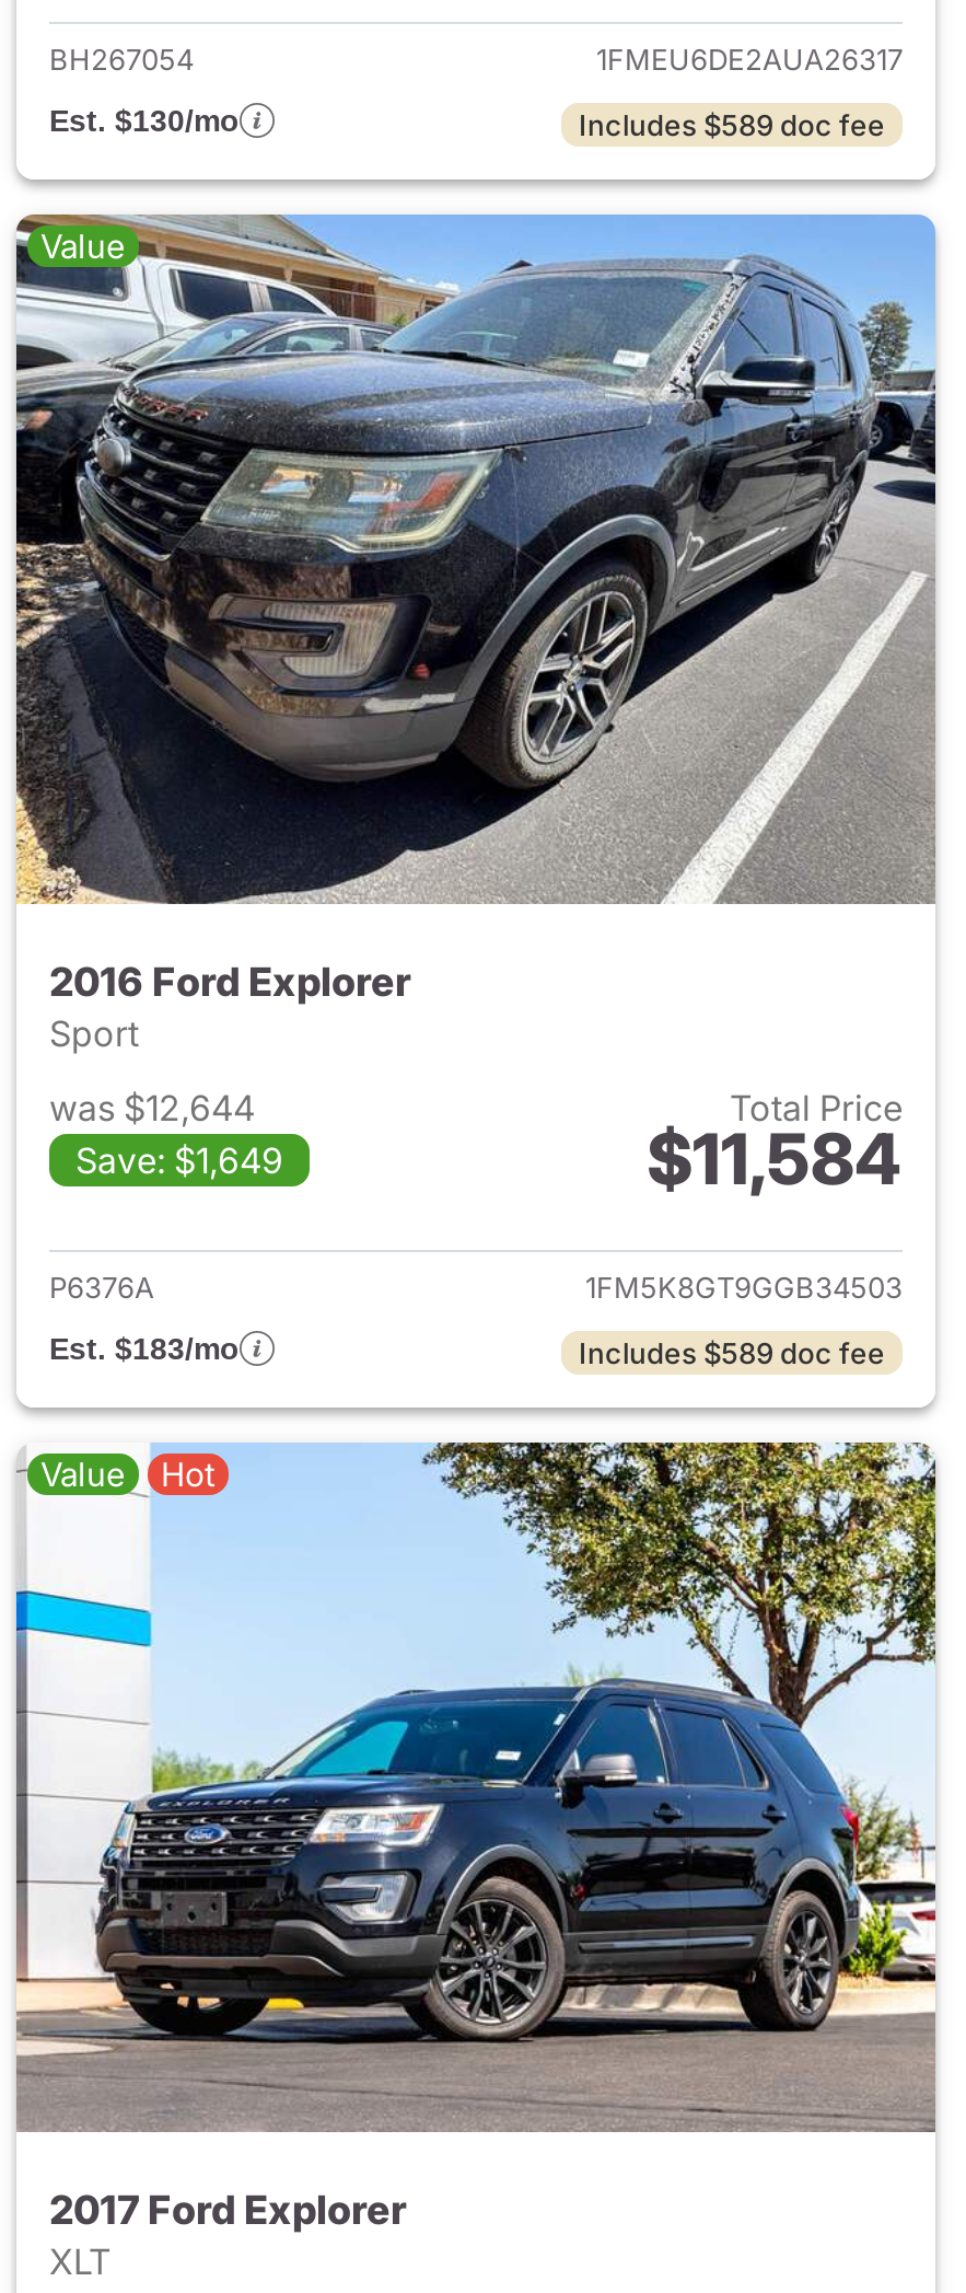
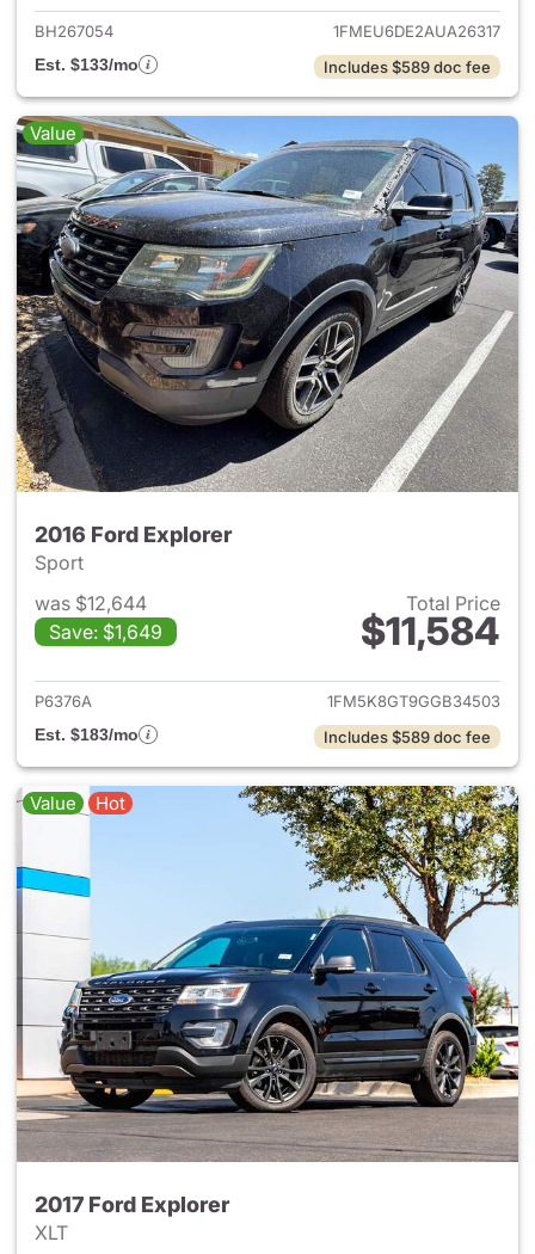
[49,103,240,138] Est. $130/mo -> [35,55,139,74] Est. $133/mo

